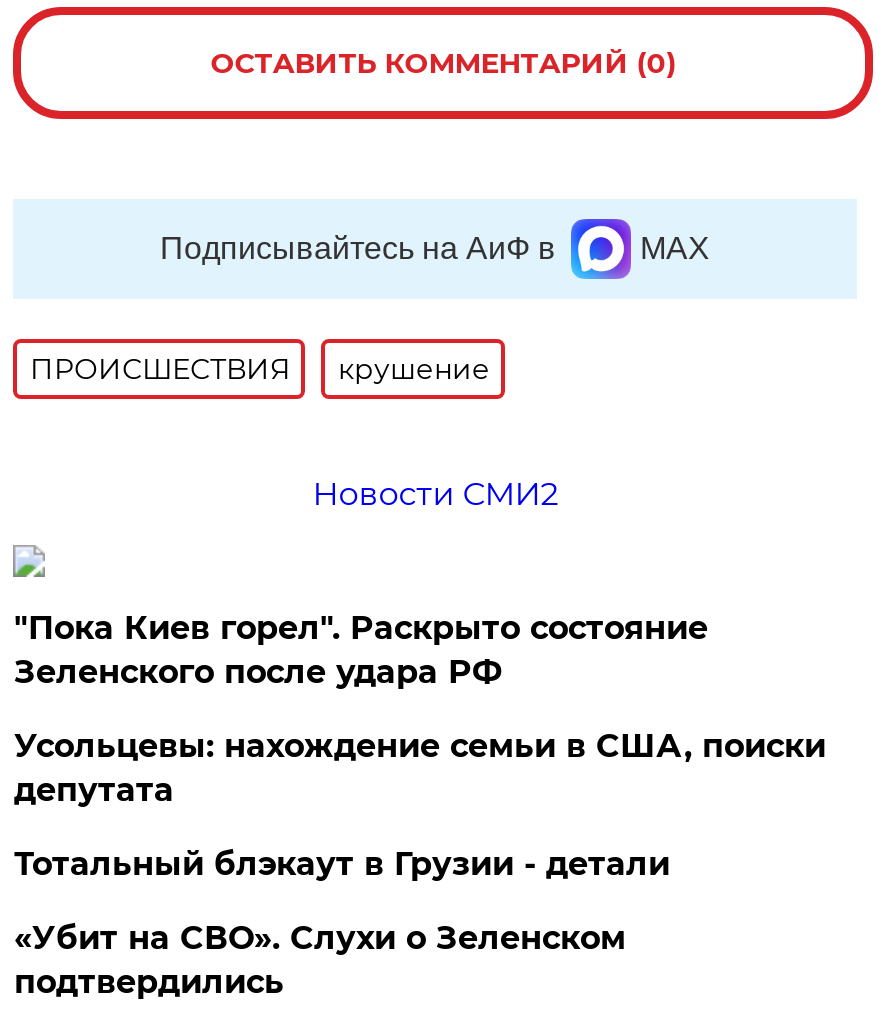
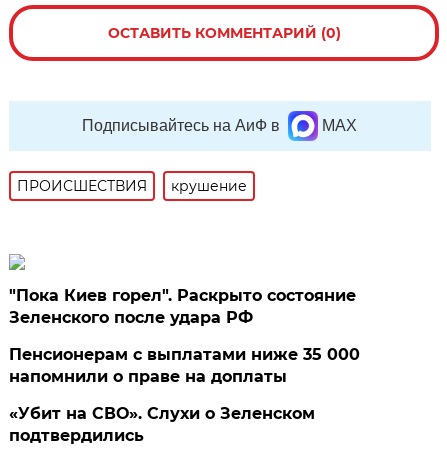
[312,475,558,513] Новости СМИ2 -> none
[14,727,826,883] Усольцевы: нахождение семьи в США, поиски | депутата | Тотальный блэкаут в Грузии - детали -> [9,345,360,386] Пенсионерам с выплатами ниже 35 000 | напомнили о праве на доплаты

